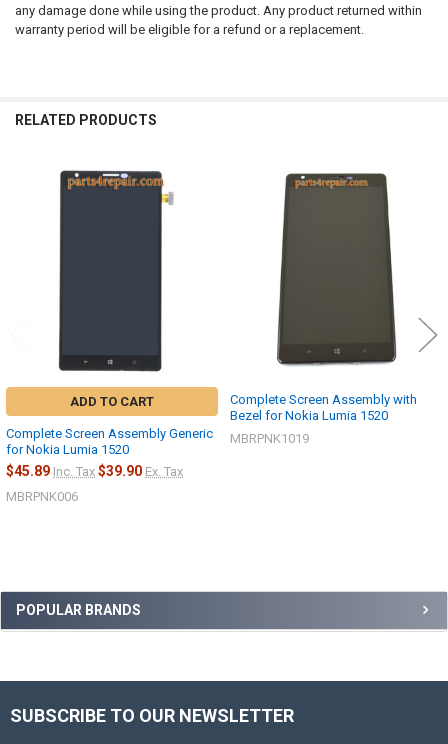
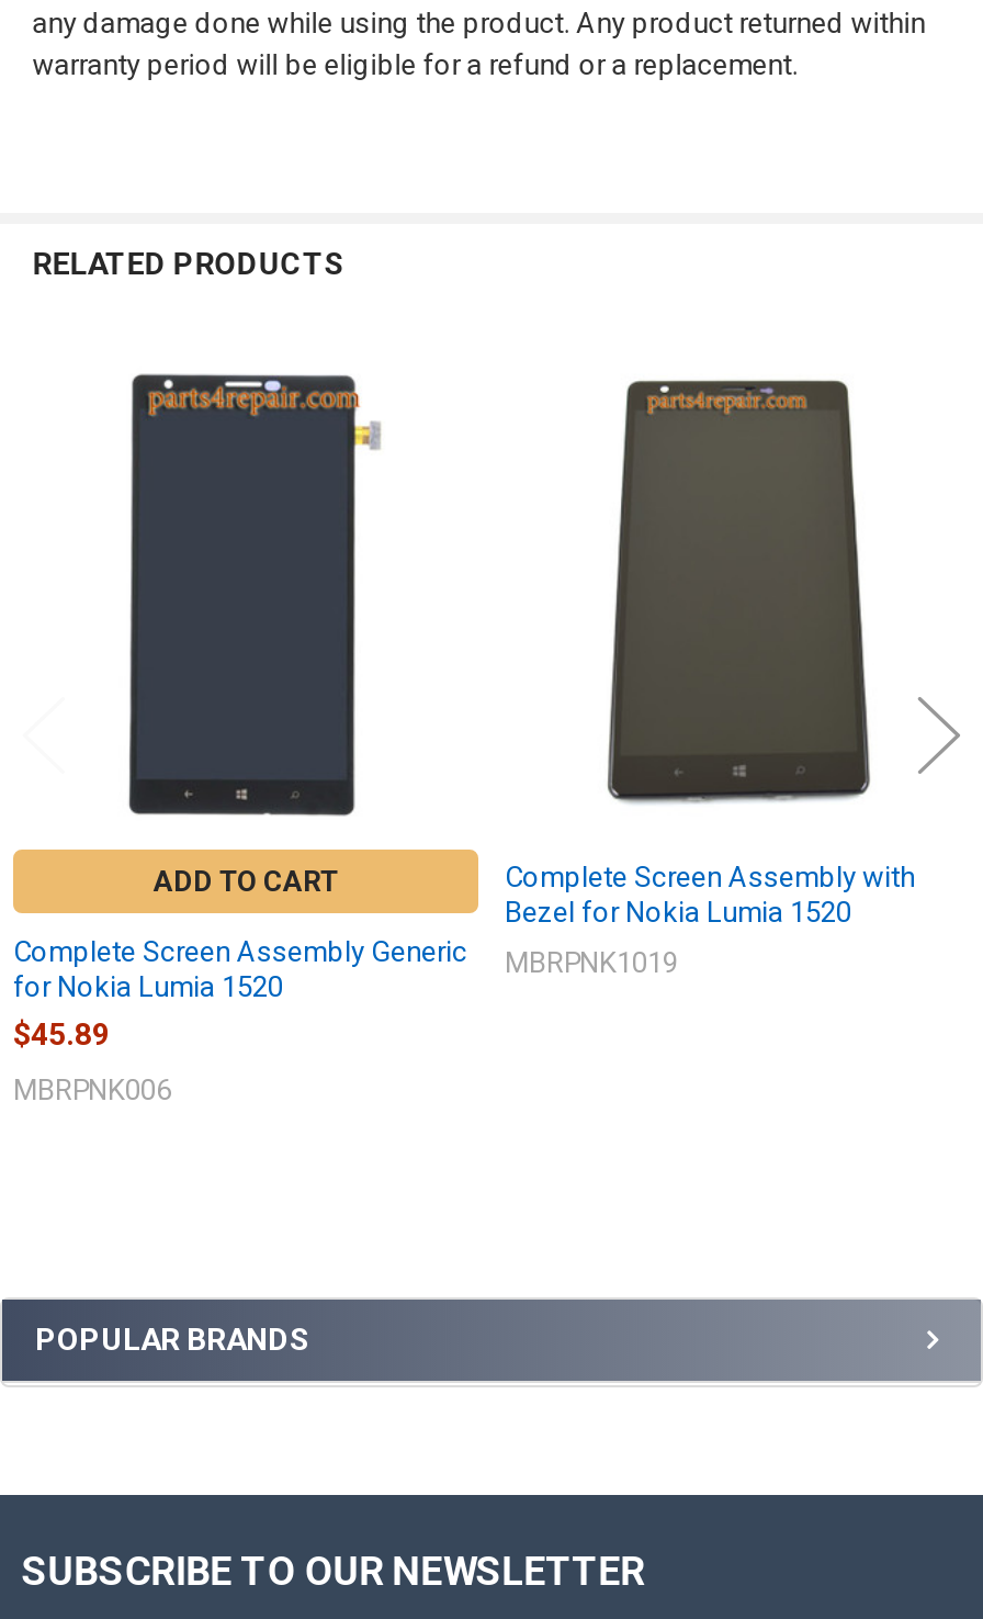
[6,463,183,479] $45.89 Inc. Tax $39.90 Ex. Tax -> [13,1016,110,1051] $45.89

